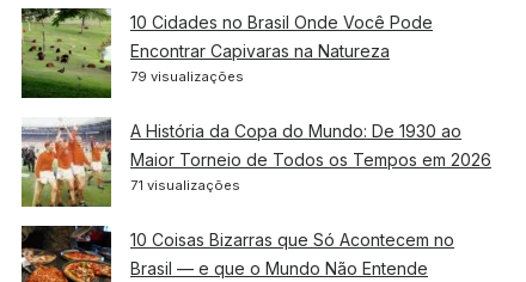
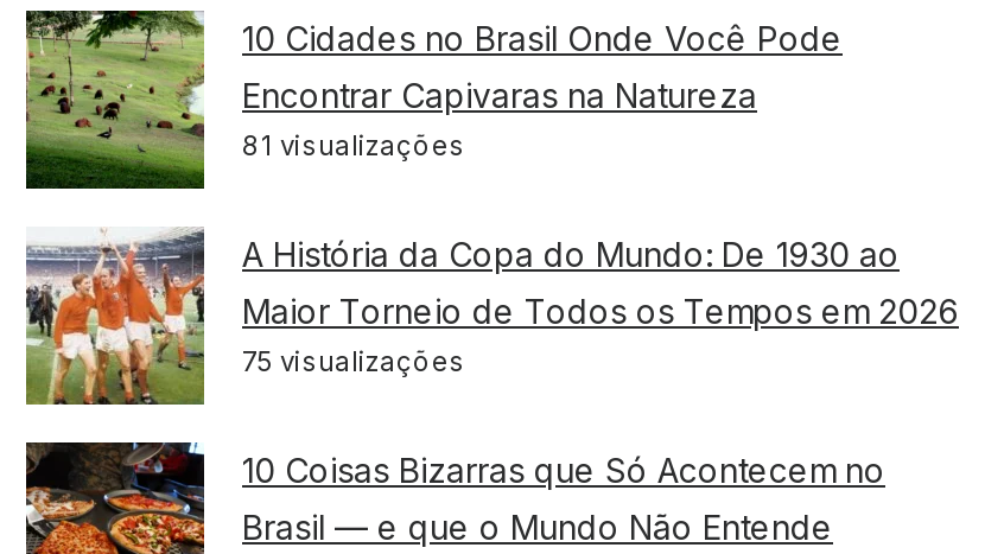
[130,68,244,84] 79 visualizações -> [242,129,465,162] 81 visualizações
[130,176,240,193] 71 visualizações -> [242,345,465,378] 75 visualizações

